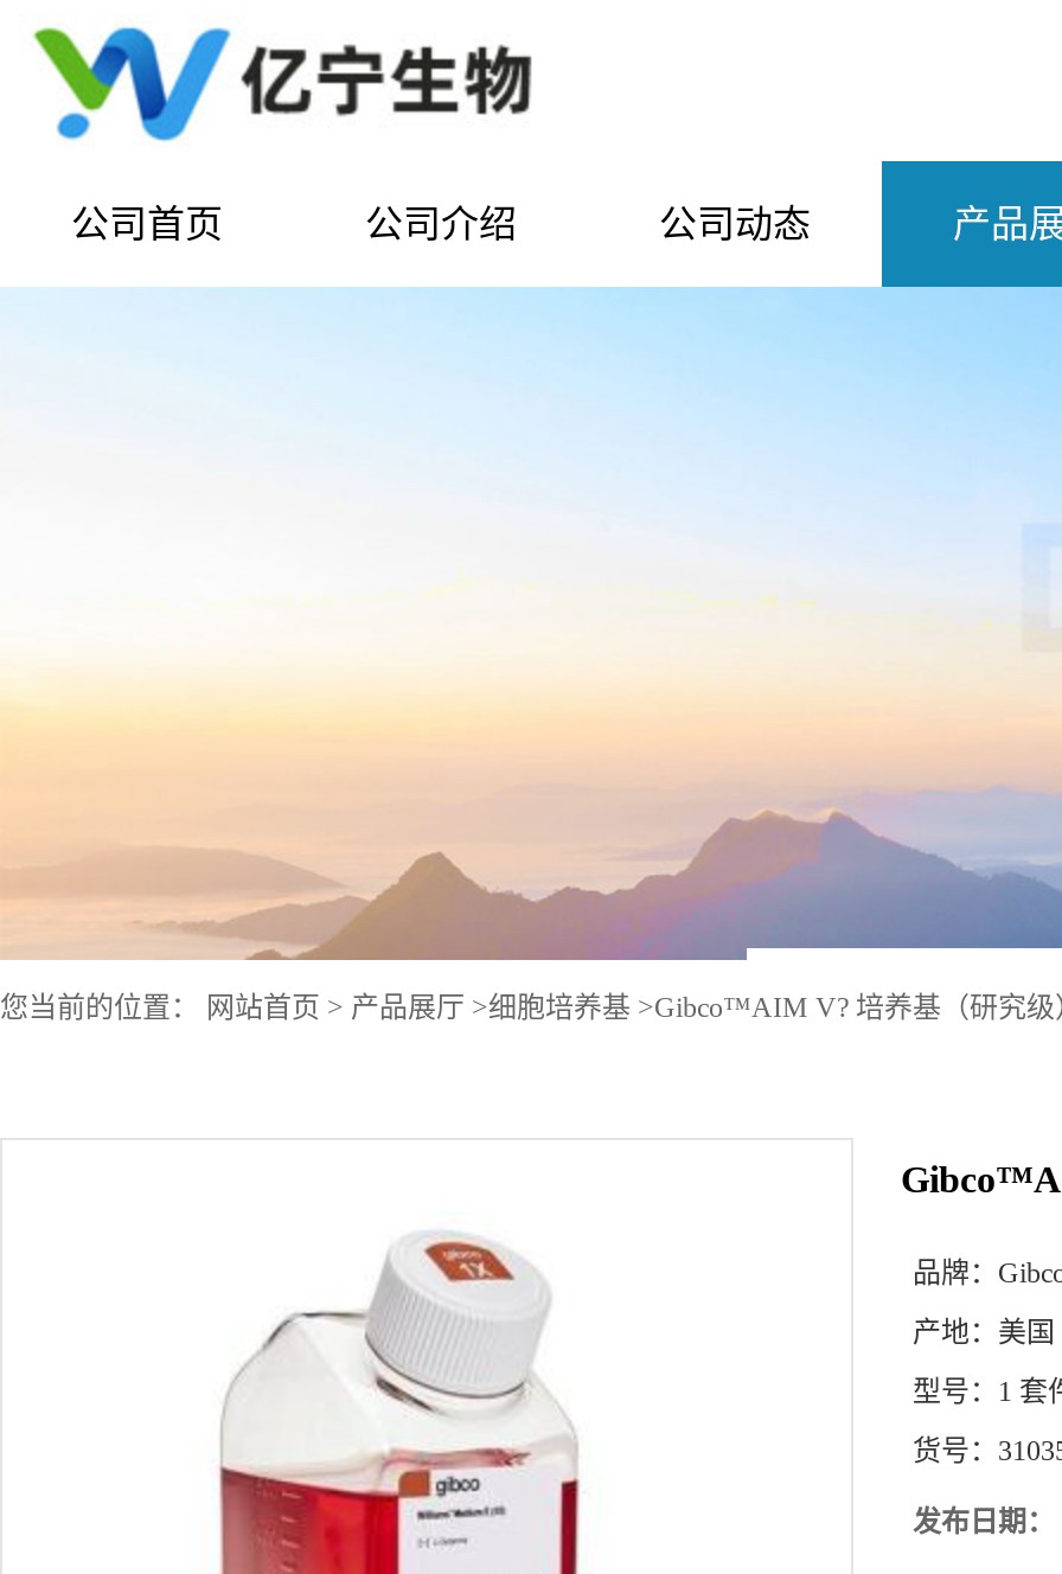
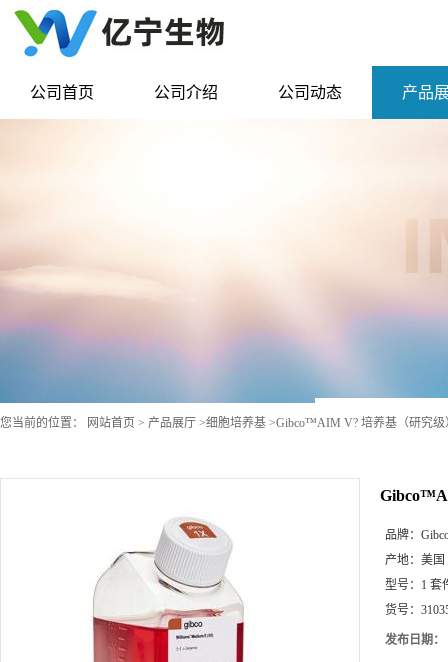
[7,287,1055,960] [image] -> [3,118,445,404] [image]

